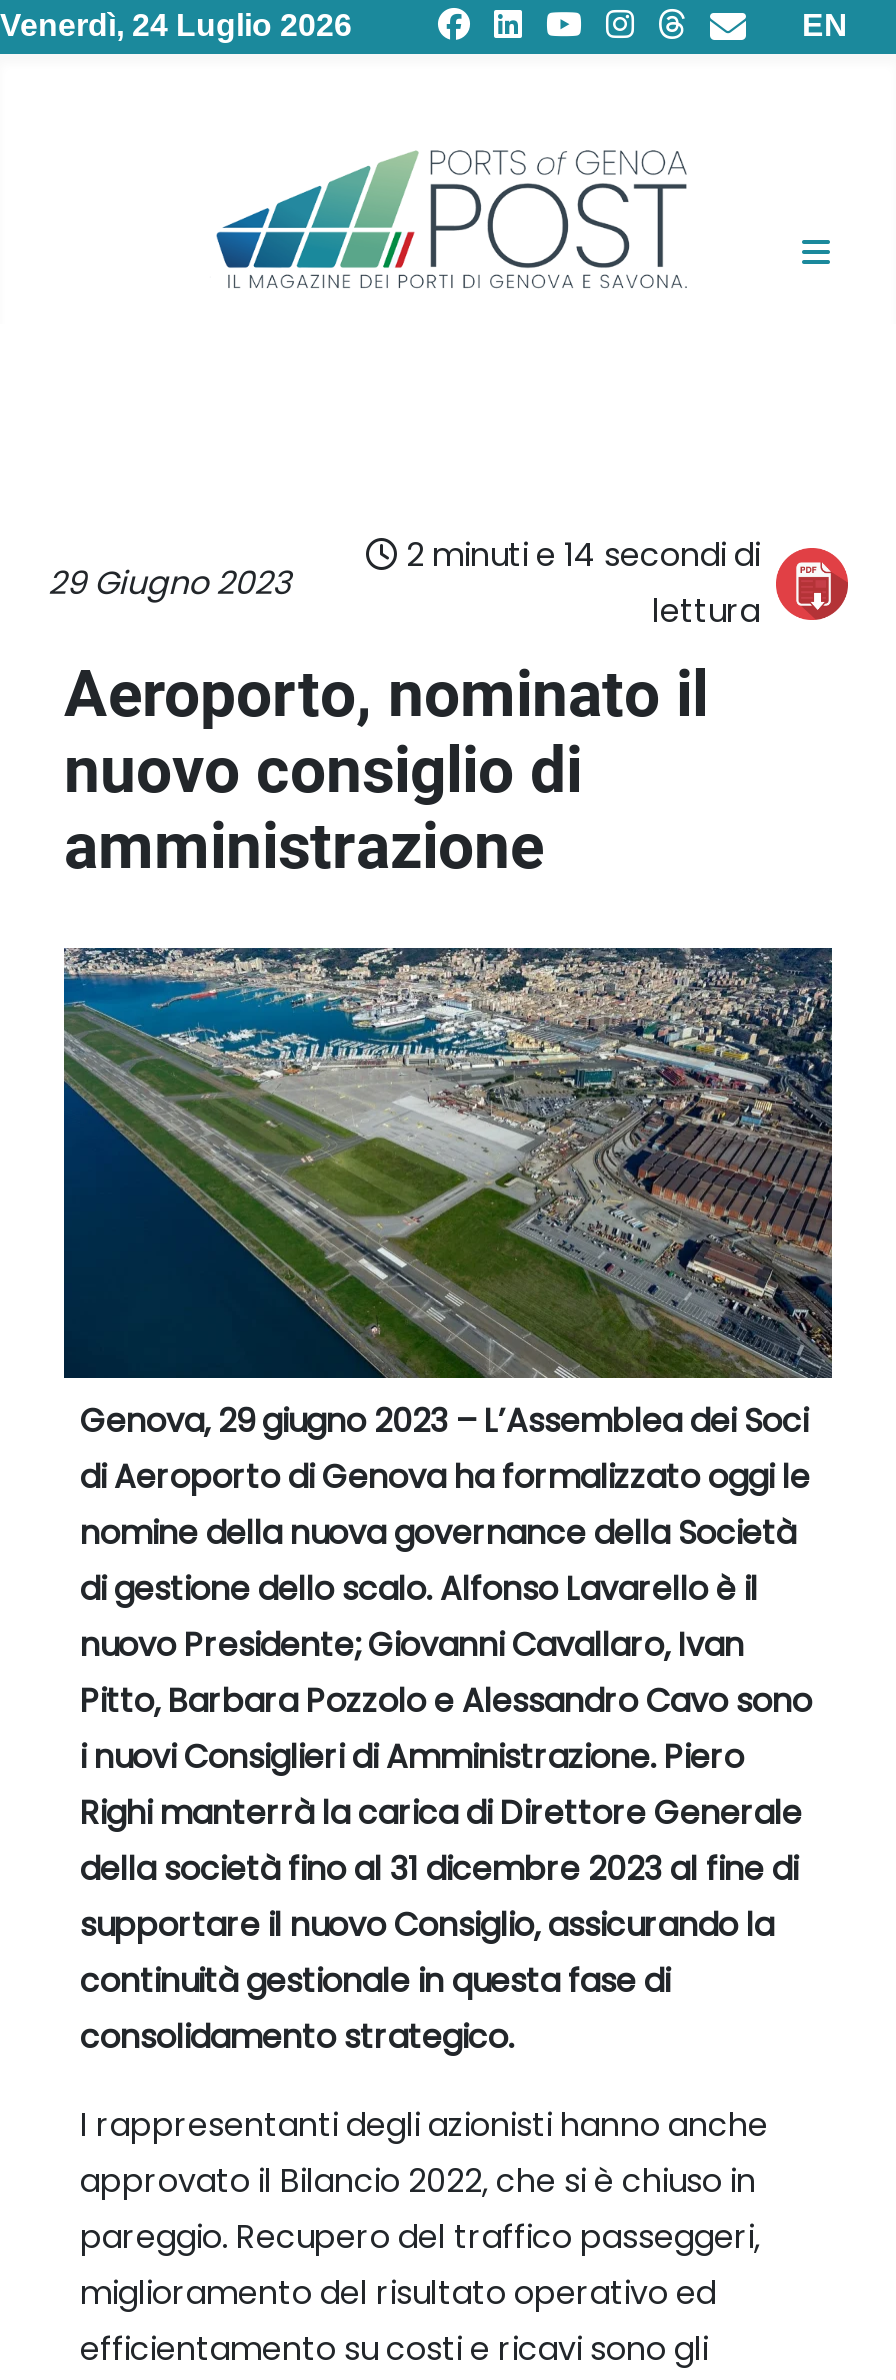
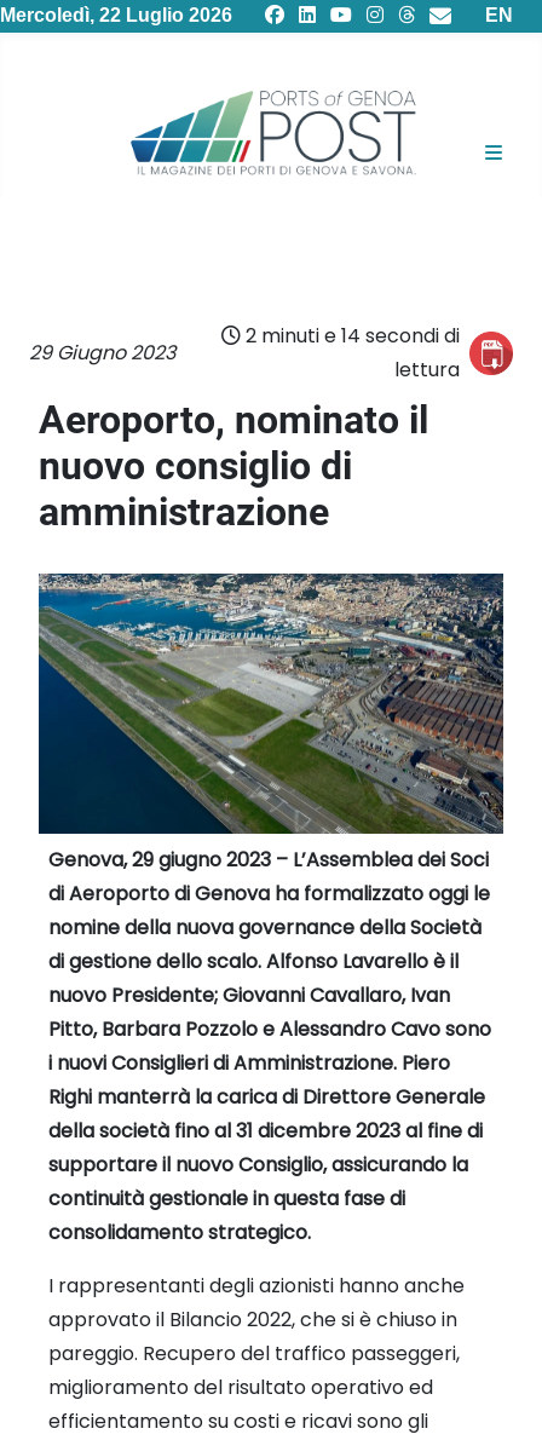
[0,8,352,42] Venerdì, 24 Luglio 2026 -> [0,5,232,25] Mercoledì, 22 Luglio 2026

